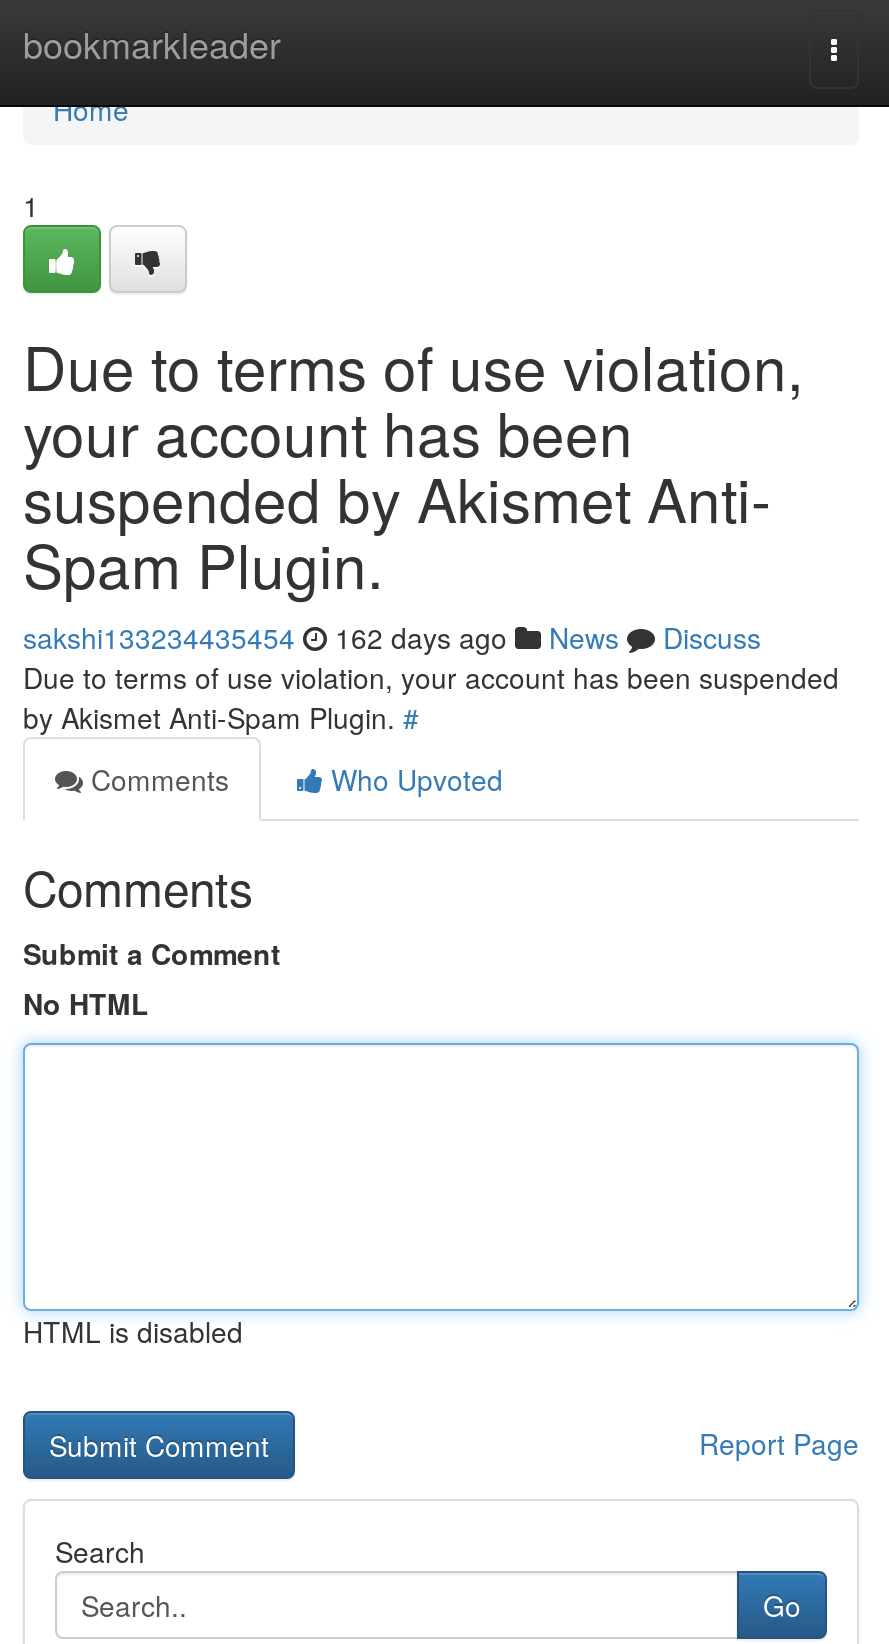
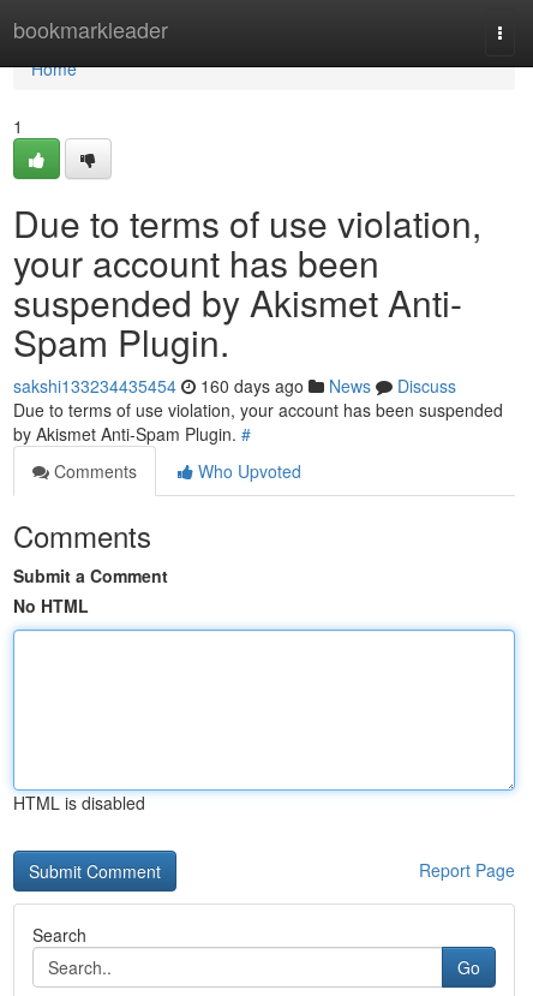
[23,617,761,657] sakshi133234435454 162 days ago News Discuss -> [13,374,456,398] sakshi133234435454 160 days ago News Discuss

